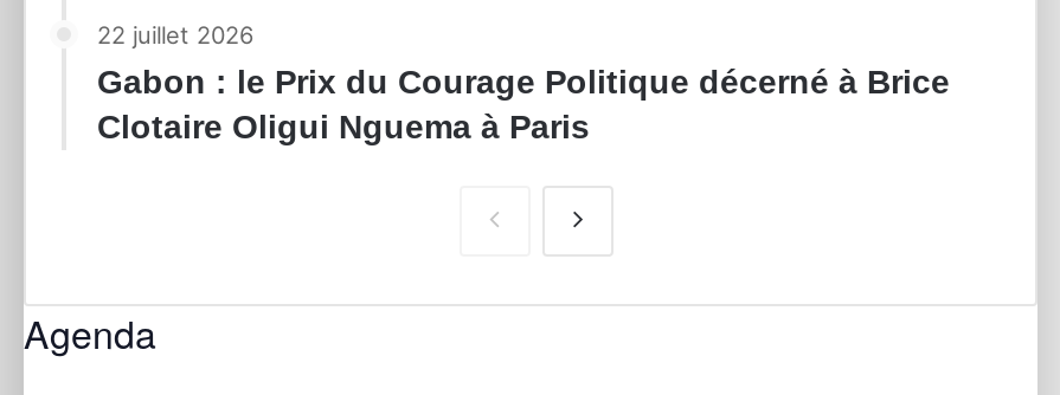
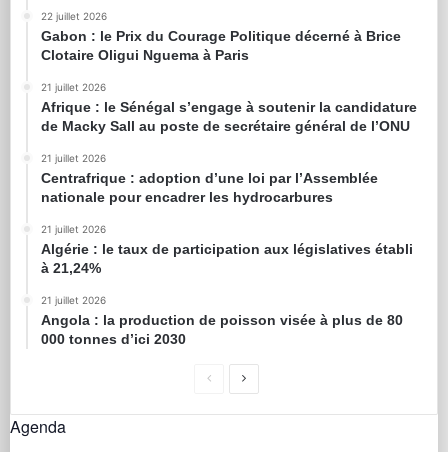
none -> [41,81,417,347] 21 juillet 2026 | Afrique : le Sénégal s’engage à soutenir la candidature | de Macky Sall au poste de secrétaire général de l’ONU | 21 juillet 2026 | Centrafrique : adoption d’une loi par l’Assemblée | nationale pour encadrer les hydrocarbures | 21 juillet 2026 | Algérie : le taux de participation aux législatives établi | à 21,24% | 21 juillet 2026 | Angola : la production de poisson visée à plus de 80 | 000 tonnes d’ici 2030

